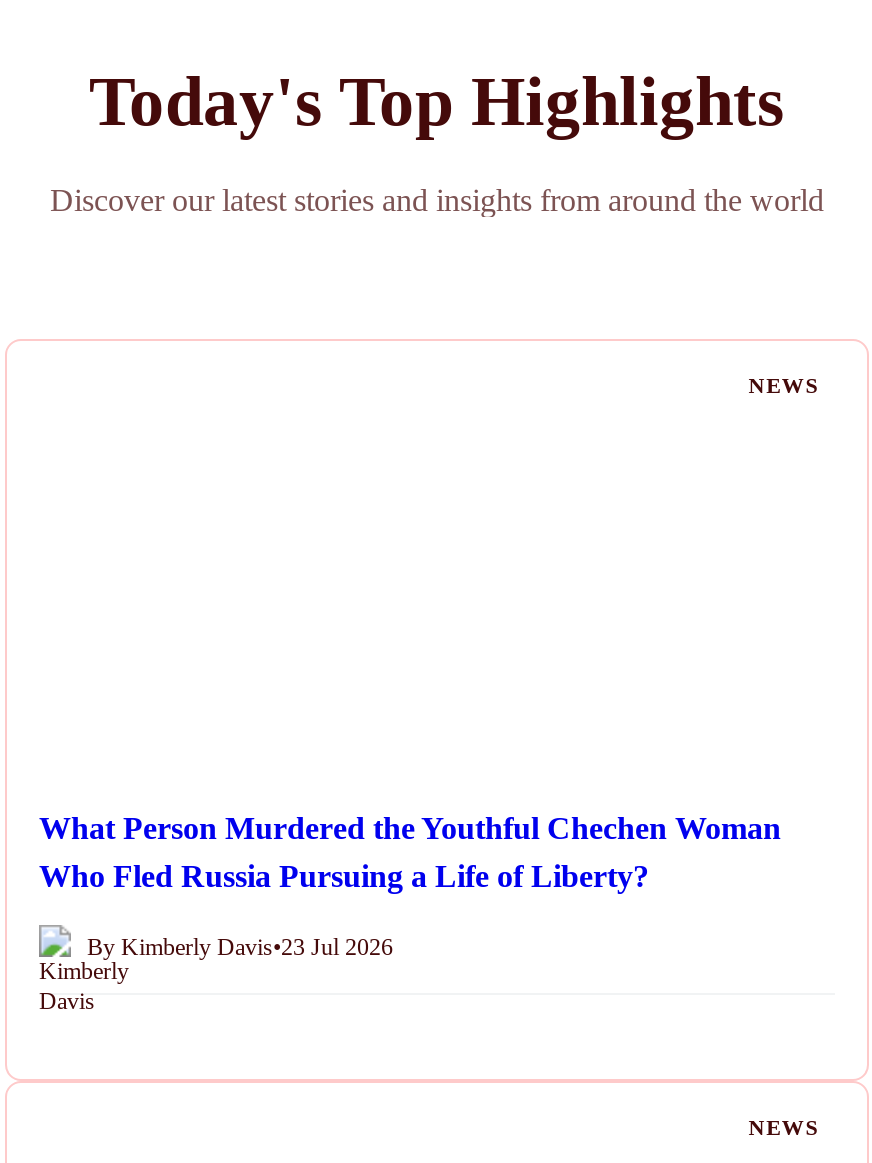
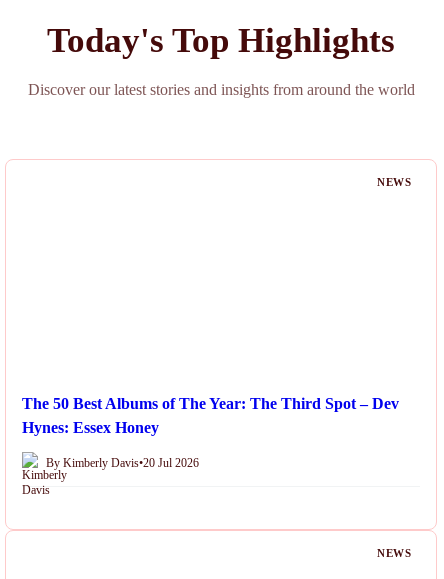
[39,810,781,892] What Person Murdered the Youthful Chechen Woman | Who Fled Russia Pursuing a Life of Liberty? -> [22,394,399,435] The 50 Best Albums of The Year: The Third Spot – Dev | Hynes: Essex Honey
[87,933,393,961] By Kimberly Davis•23 Jul 2026 -> [46,456,199,470] By Kimberly Davis•20 Jul 2026

